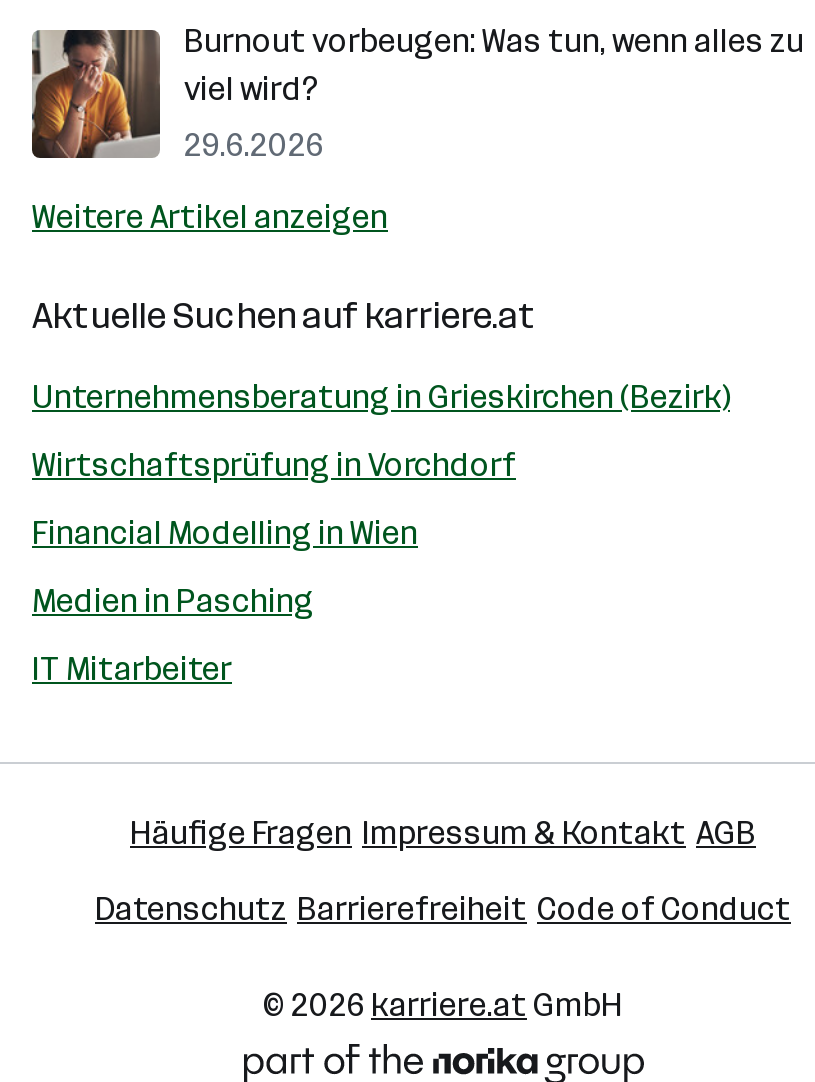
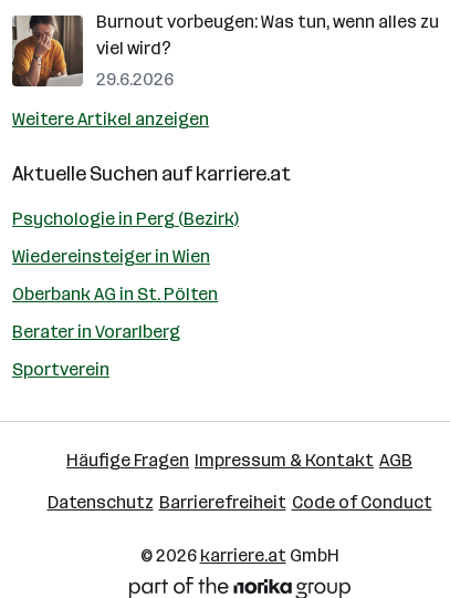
[32,378,730,416] Unternehmensberatung in Grieskirchen (Bezirk) -> [12,208,239,229] Psychologie in Perg (Bezirk)
[32,446,516,484] Wirtschaftsprüfung in Vorchdorf -> [12,246,210,267] Wiedereinsteiger in Wien
[32,514,418,552] Financial Modelling in Wien -> [12,283,218,305] Oberbank AG in St. Pölten
[32,582,314,620] Medien in Pasching -> [12,321,180,342] Berater in Vorarlberg
[32,650,232,688] IT Mitarbeiter -> [12,359,109,380] Sportverein

